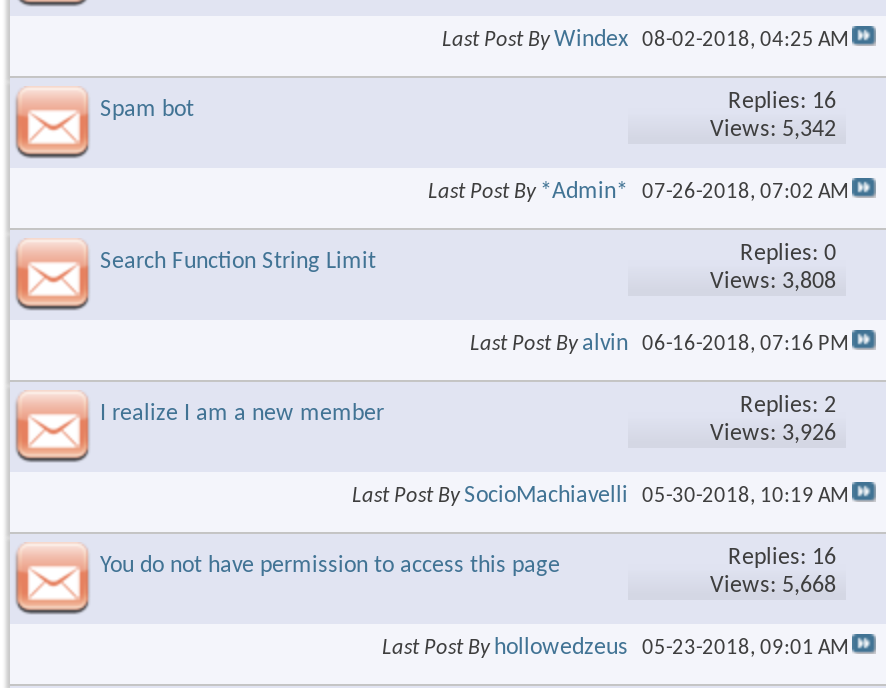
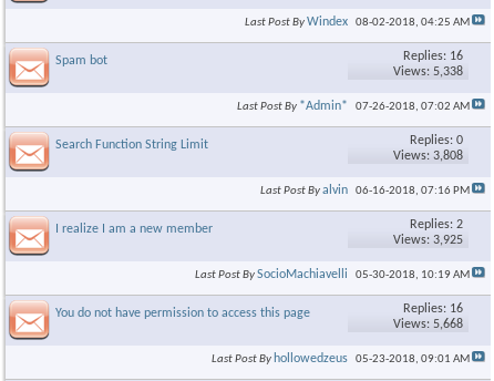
[710,118,836,142] Views: 5,342 -> [393,65,463,79] Views: 5,338
[710,422,836,446] Views: 3,926 -> [393,234,463,247] Views: 3,925

